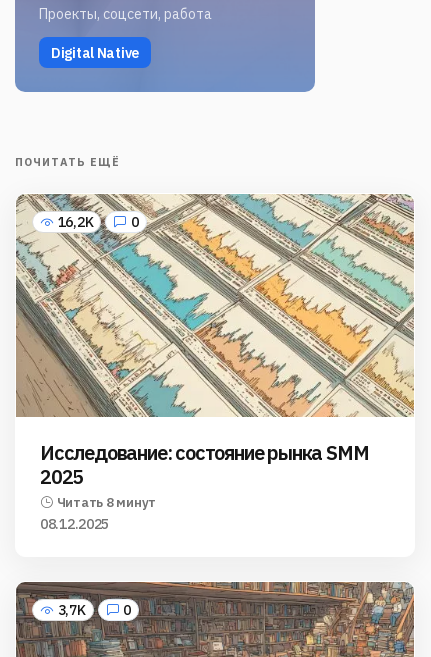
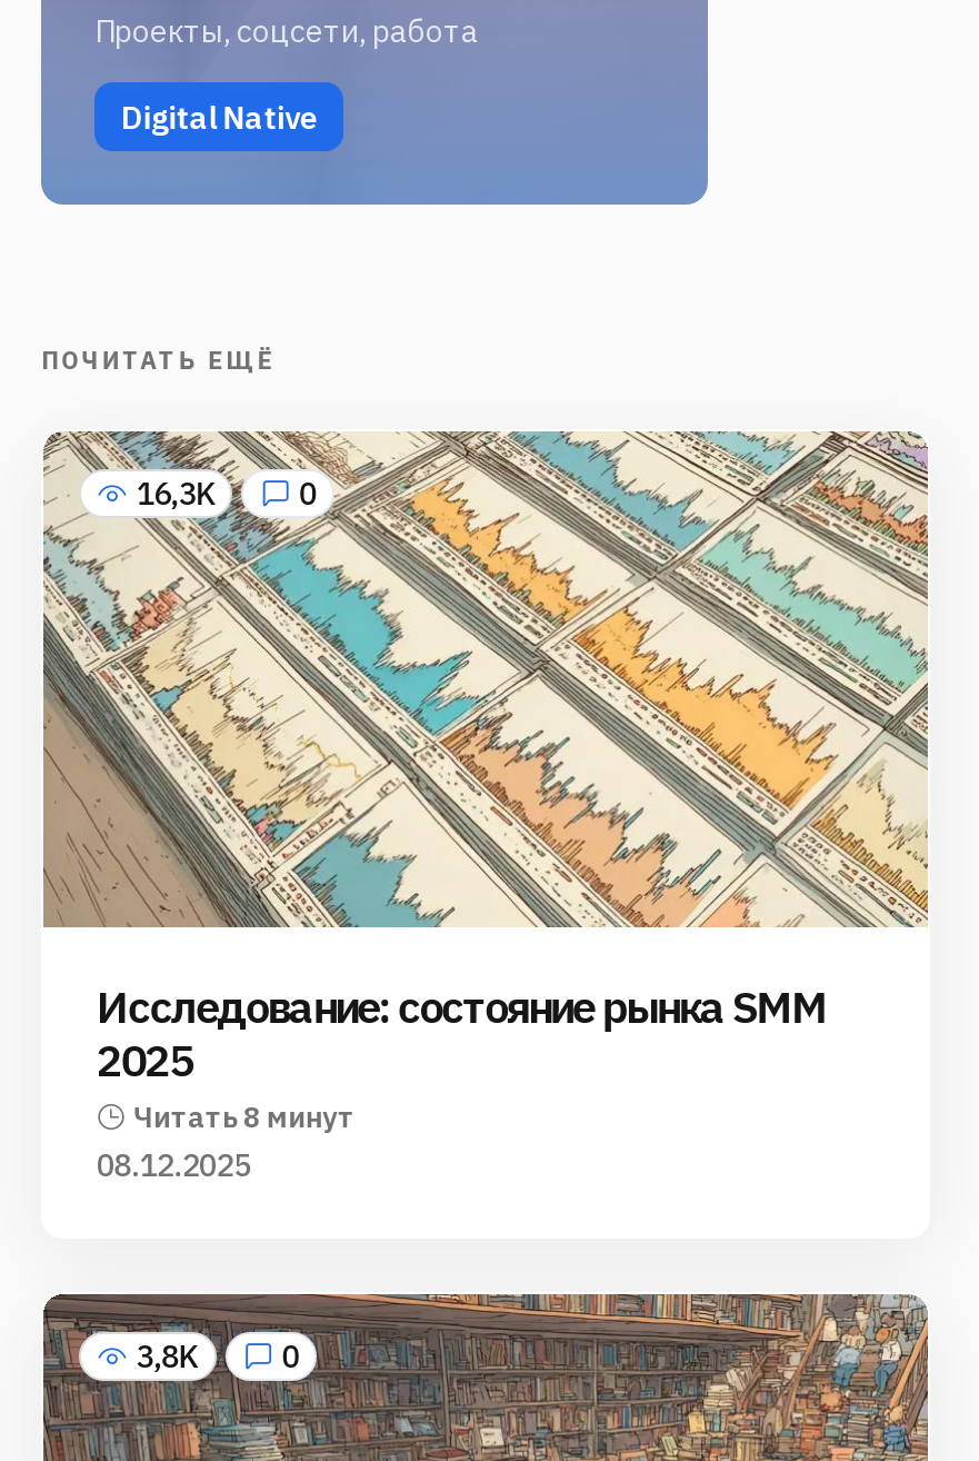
[58,213,93,231] 16,2K -> [136,474,215,514] 16,3K
[58,601,86,619] 3,7K -> [136,1337,198,1377] 3,8K

